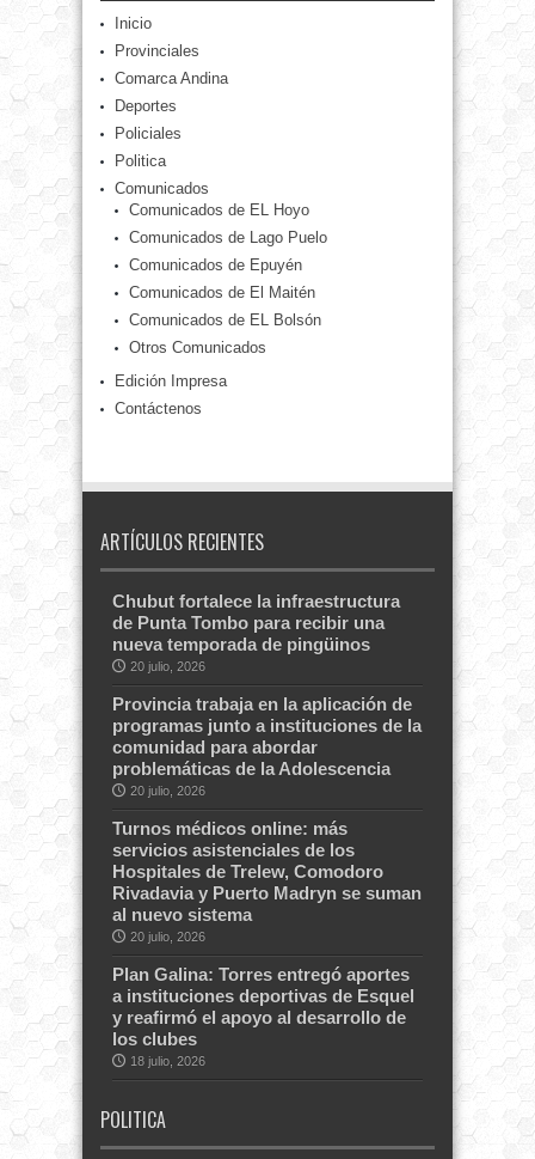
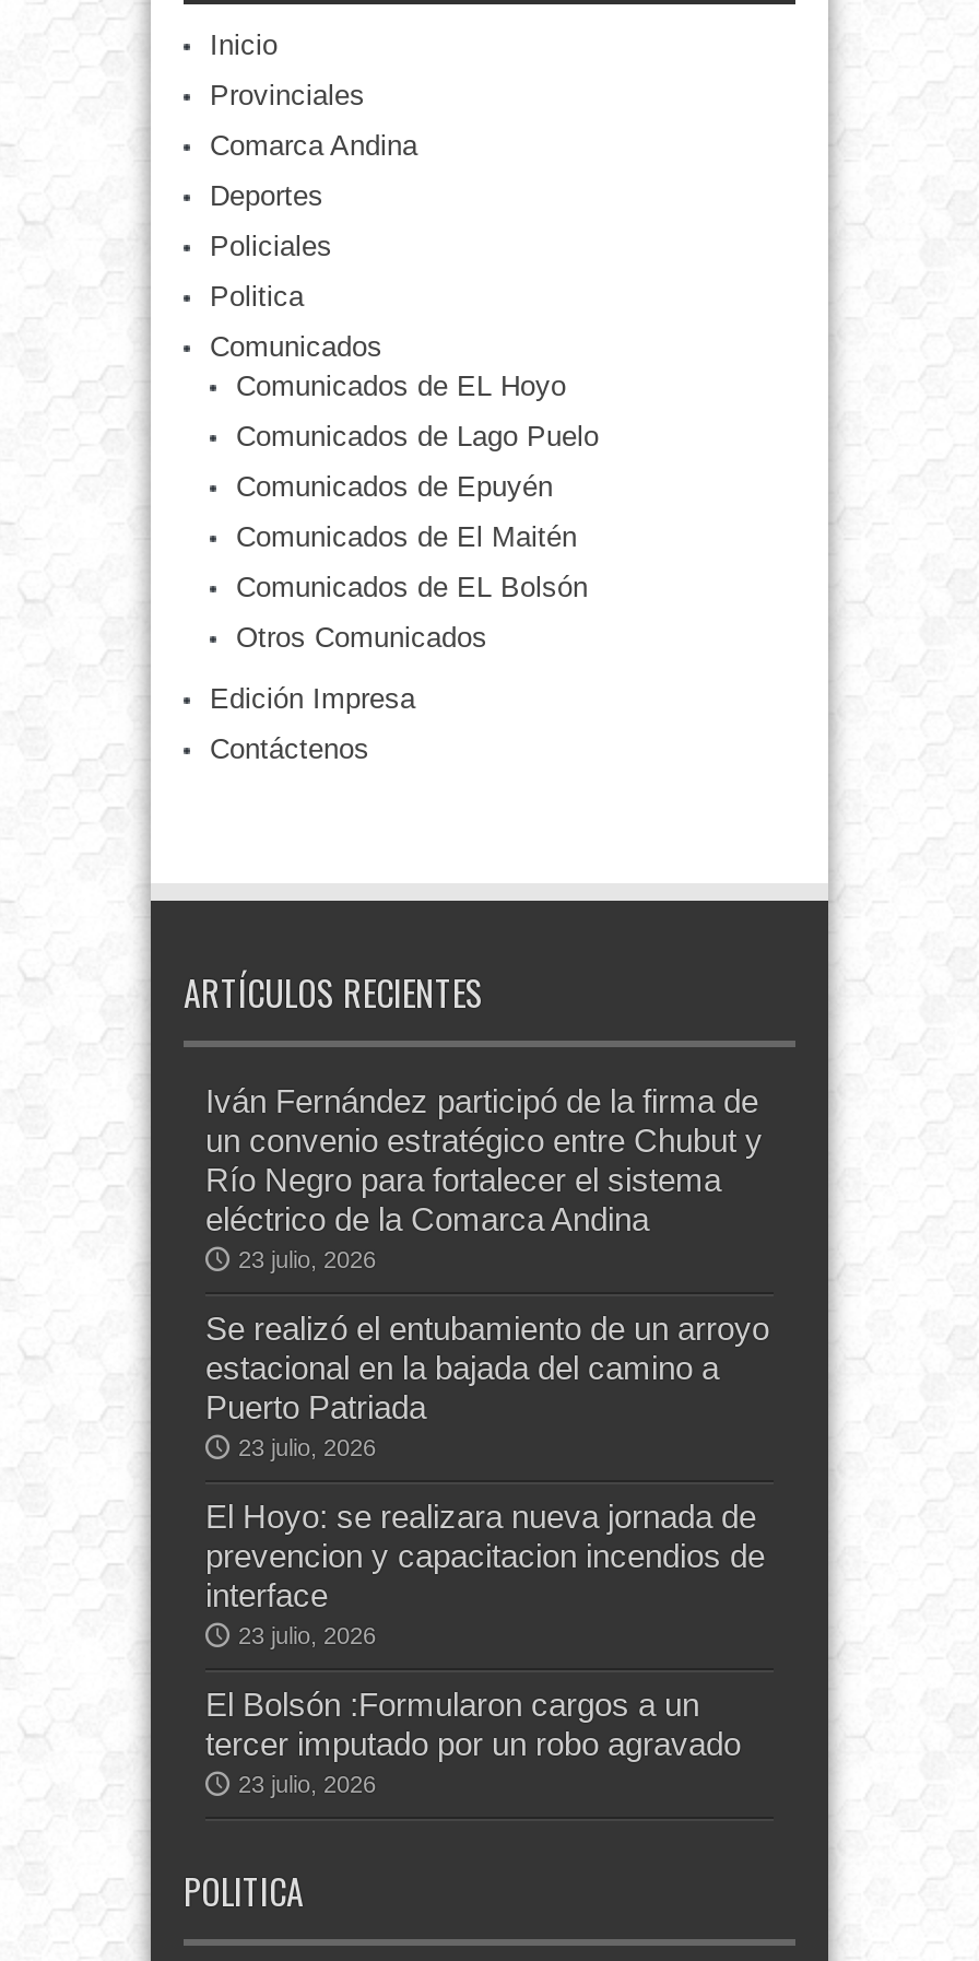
[112,591,400,674] Chubut fortalece la infraestructura | de Punta Tombo para recibir una | nueva temporada de pingüinos | 20 julio, 2026 -> [205,1081,763,1271] Iván Fernández participó de la firma de | un convenio estratégico entre Chubut y | Río Negro para fortalecer el sistema | eléctrico de la Comarca Andina | 23 julio, 2026
[112,694,422,798] Provincia trabaja en la aplicación de | programas junto a instituciones de la | comunidad para abordar | problemáticas de la Adolescencia | 20 julio, 2026 -> [205,1308,769,1459] Se realizó el entubamiento de un arroyo | estacional en la bajada del camino a | Puerto Patriada | 23 julio, 2026
[112,819,422,944] Turnos médicos online: más | servicios asistenciales de los | Hospitales de Trelew, Comodoro | Rivadavia y Puerto Madryn se suman | al nuevo sistema | 20 julio, 2026 -> [205,1496,765,1647] El Hoyo: se realizara nueva jornada de | prevencion y capacitacion incendios de | interface | 23 julio, 2026
[112,965,414,1069] Plan Galina: Torres entregó aportes | a instituciones deportivas de Esquel | y reafirmó el apoyo al desarrollo de | los clubes | 18 julio, 2026 -> [205,1684,741,1796] El Bolsón :Formularon cargos a un | tercer imputado por un robo agravado | 23 julio, 2026

